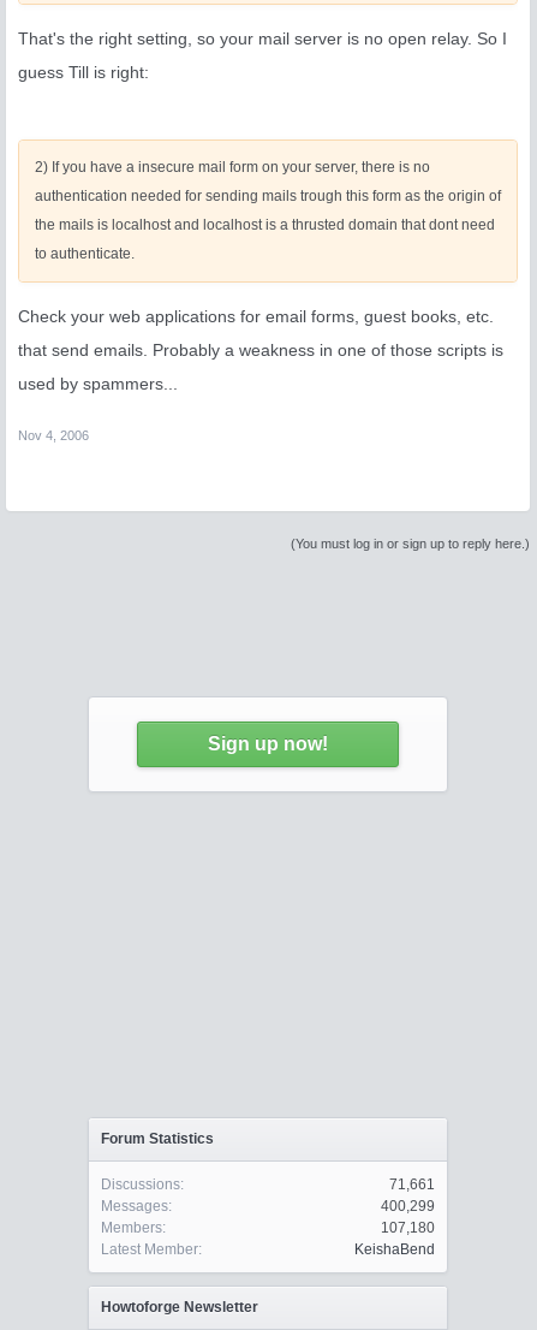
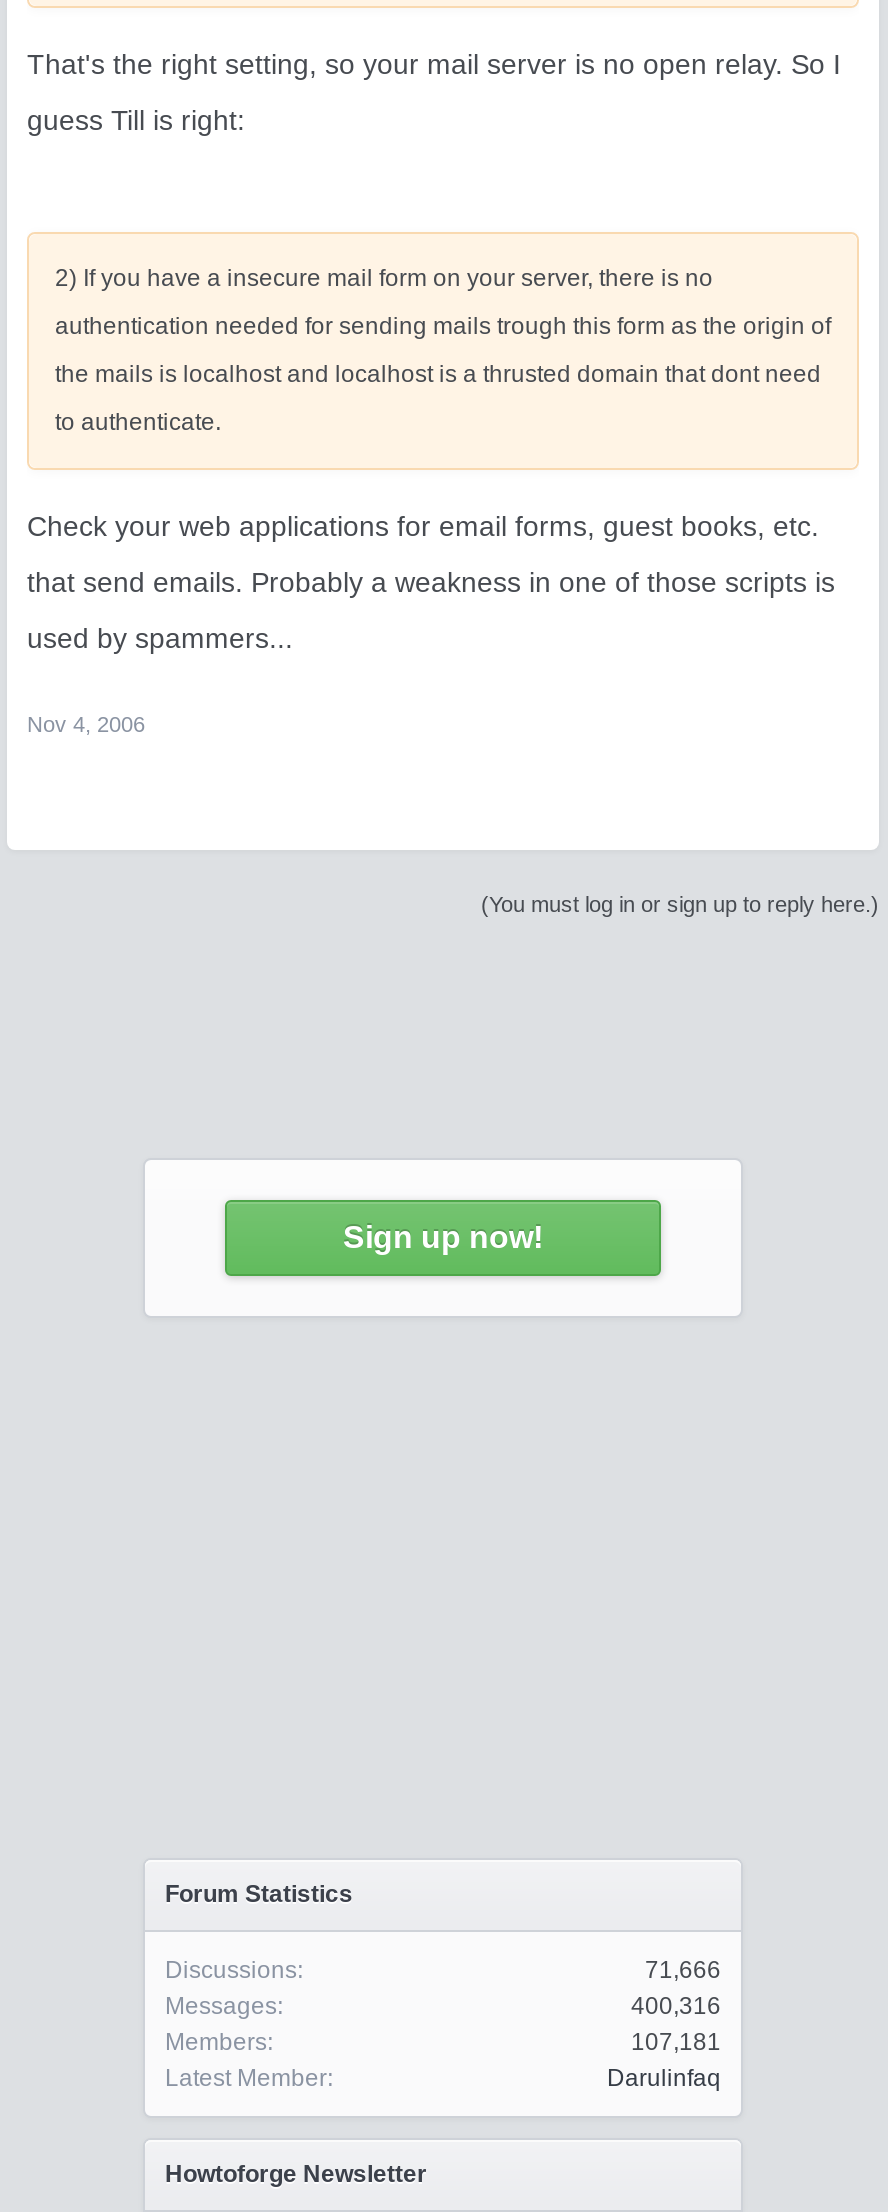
[389,1176,435,1193] 71,661 -> [645,1956,721,1984] 71,666
[381,1198,435,1215] 400,299 -> [631,1992,721,2020] 400,316
[381,1219,435,1236] 107,180 -> [631,2028,721,2056] 107,181
[354,1241,435,1258] KeishaBend -> [607,2064,721,2092] Darulinfaq

